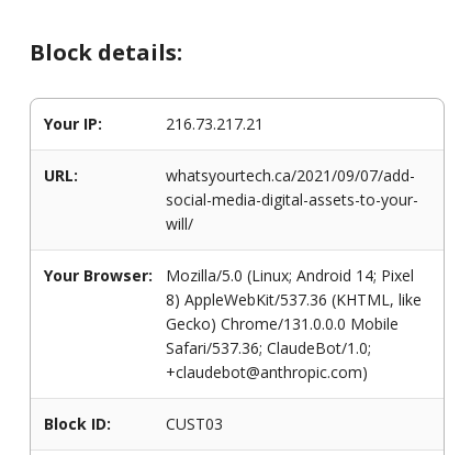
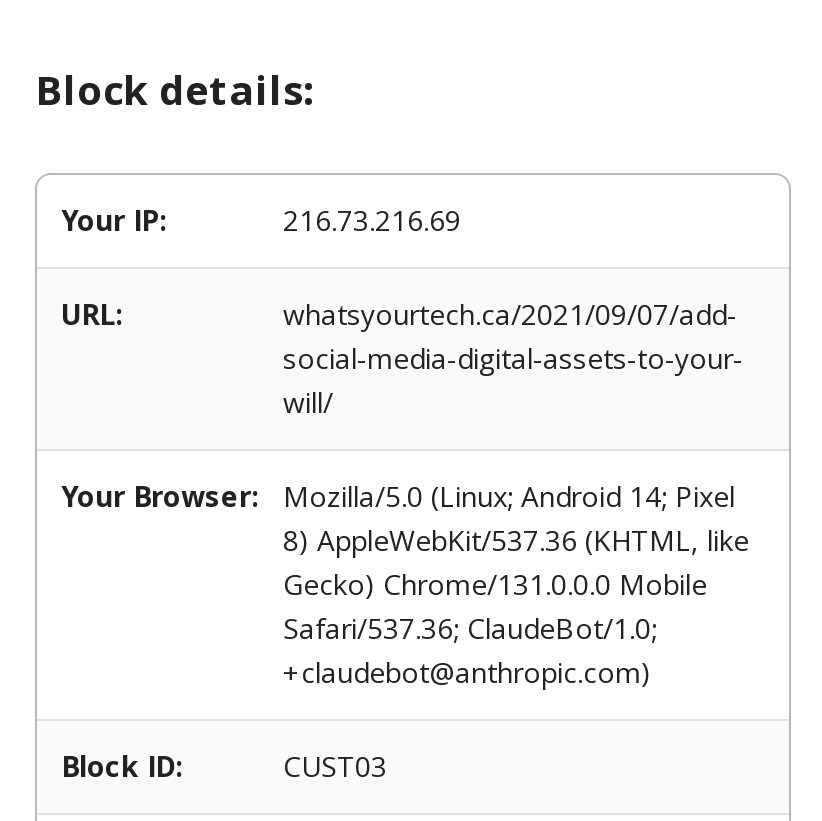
[166,113,263,134] 216.73.217.21 -> [283,201,461,239] 216.73.216.69

